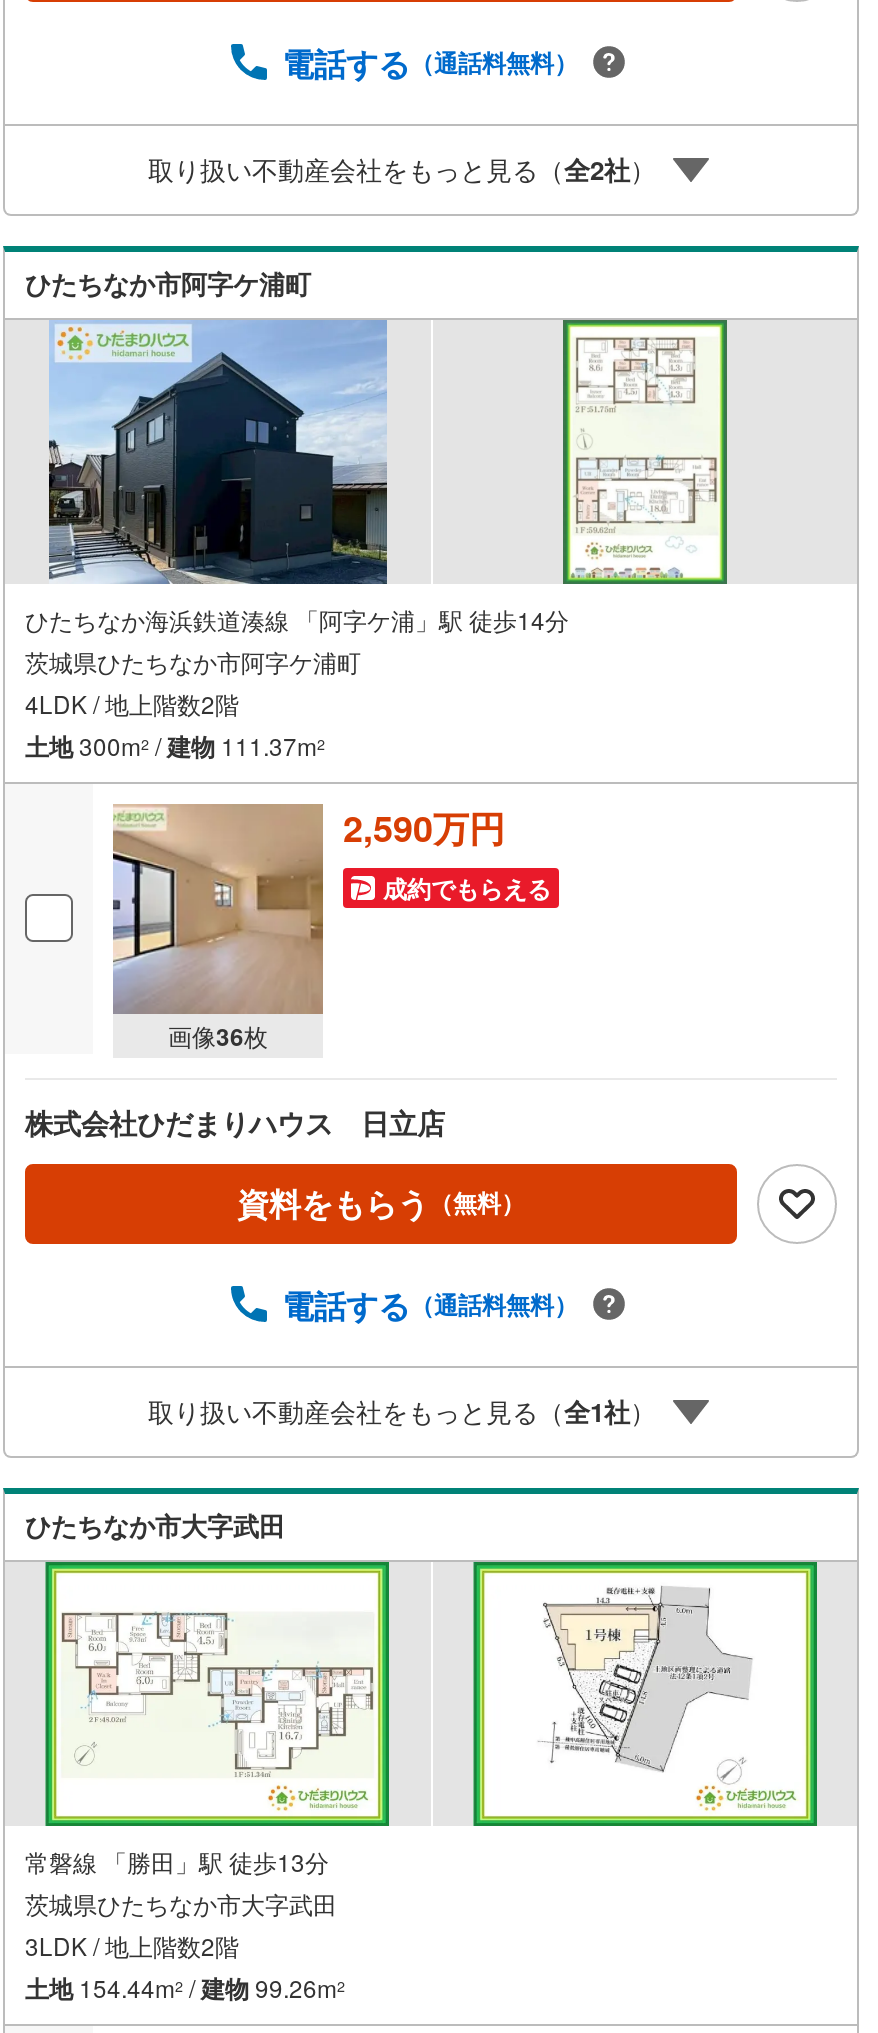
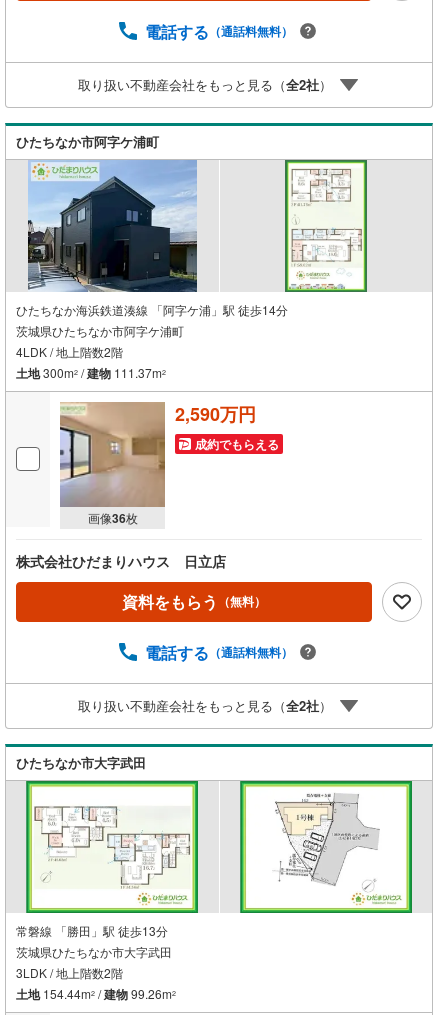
[148,1392,656,1430] 取り扱い不動産会社をもっと見る（全1社） -> [77,696,331,715] 取り扱い不動産会社をもっと見る（全2社）

